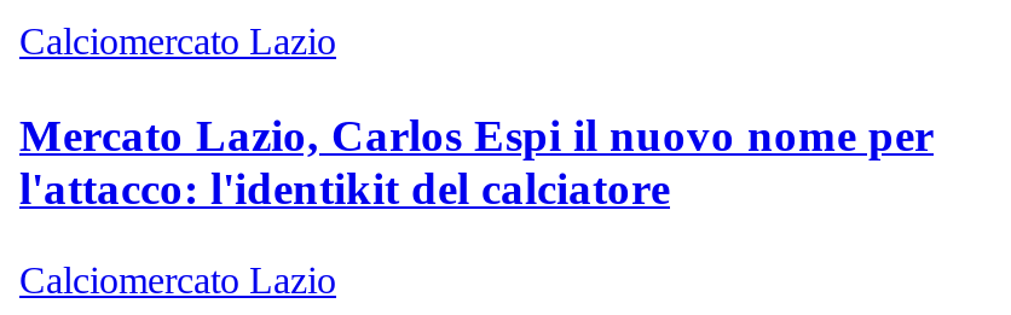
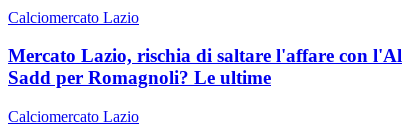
[19,109,934,213] Mercato Lazio, Carlos Espi il nuovo nome per | l'attacco: l'identikit del calciatore -> [8,45,402,88] Mercato Lazio, rischia di saltare l'affare con l'Al | Sadd per Romagnoli? Le ultime

